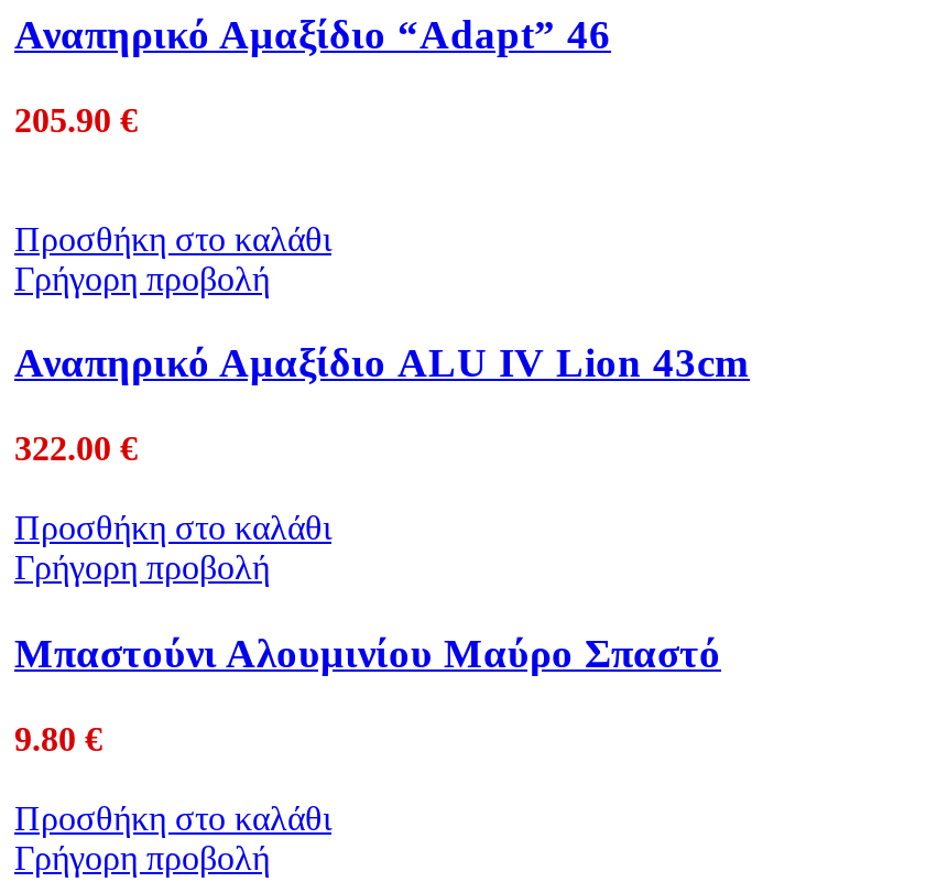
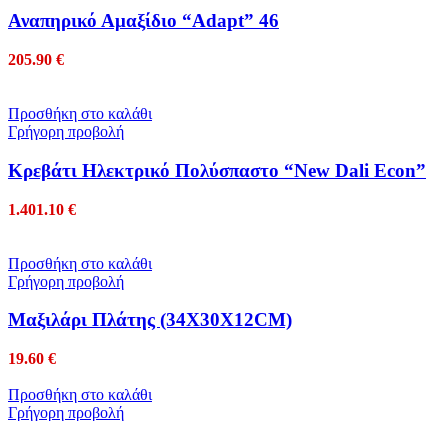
[14,340,750,386] Αναπηρικό Αμαξίδιο ALU IV Lion 43cm -> [8,160,426,181] Κρεβάτι Ηλεκτρικό Πολύσπαστο “New Dali Econ”
[14,429,138,467] 322.00 € -> [8,200,76,217] 1.401.10 €
[14,629,721,676] Μπαστούνι Αλουμινίου Μαύρο Σπαστό -> [8,309,292,330] Μαξιλάρι Πλάτης (34Χ30Χ12CM)
[14,719,102,756] 9.80 € -> [8,350,56,367] 19.60 €

